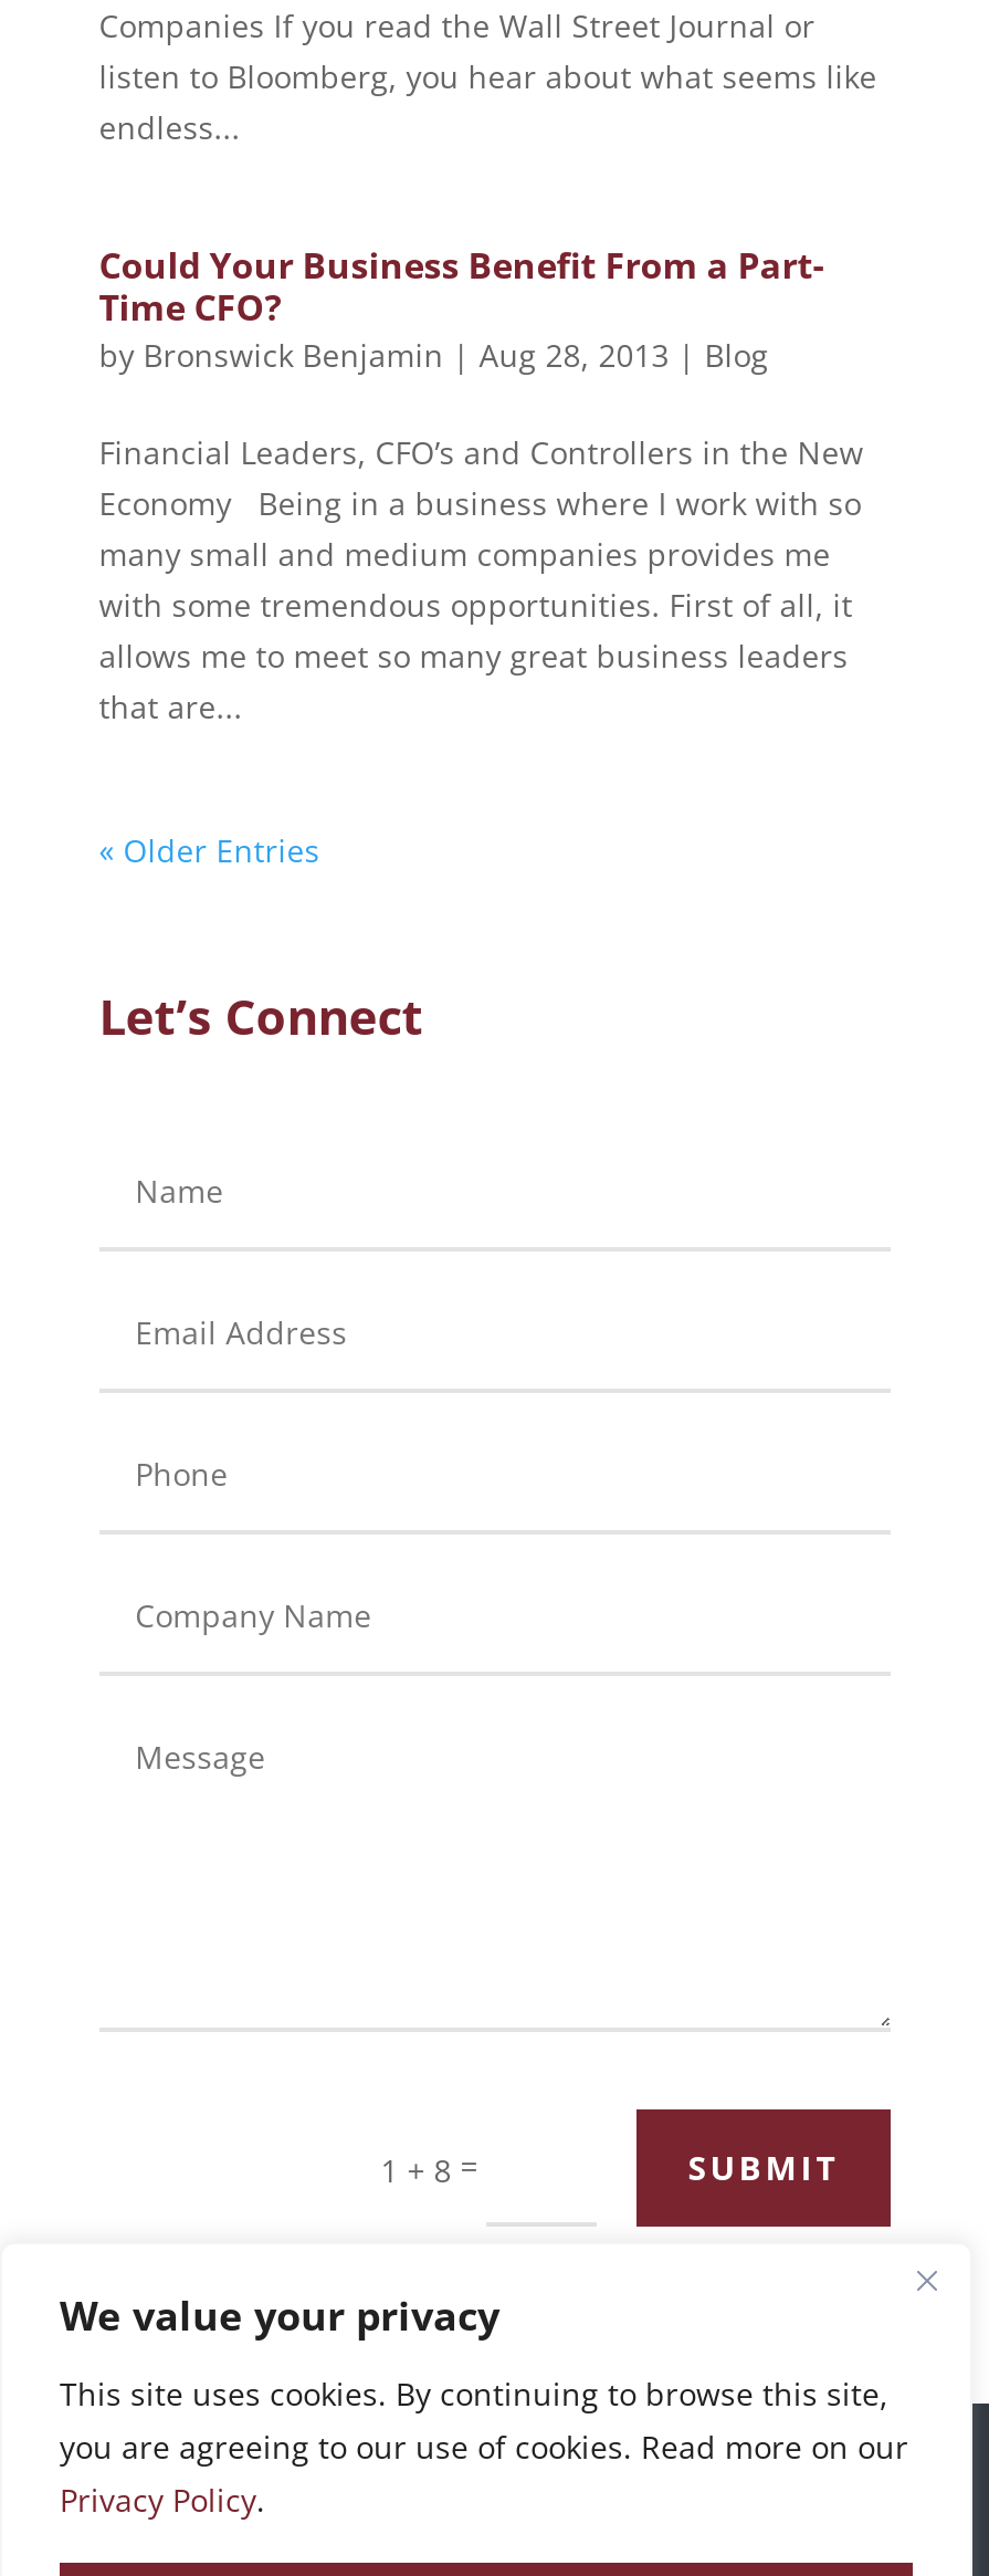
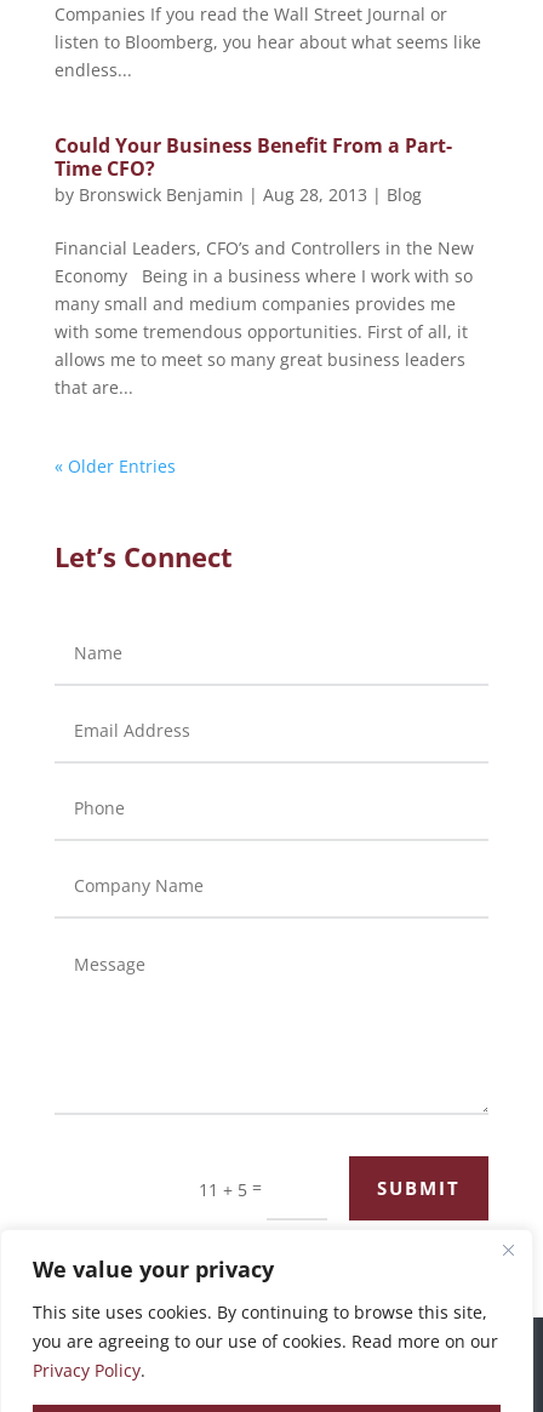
[381,2145,487,2191] 1 + 8 = -> [199,1176,267,1201] 11 + 5 =

